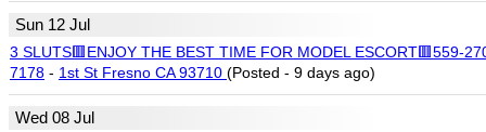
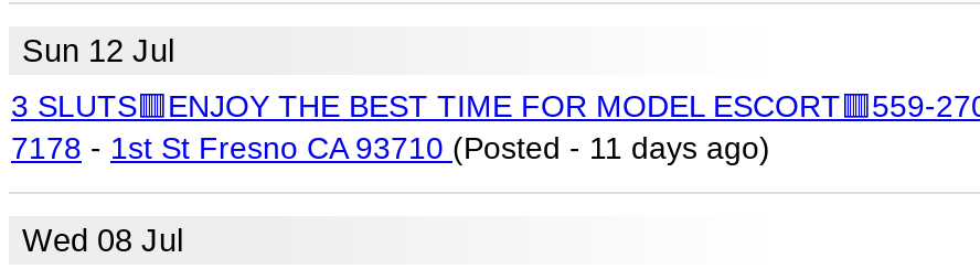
[10,64,375,81] 7178 - 1st St Fresno CA 93710 (Posted - 9 days ago) -> [11,131,770,166] 7178 - 1st St Fresno CA 93710 (Posted - 11 days ago)

